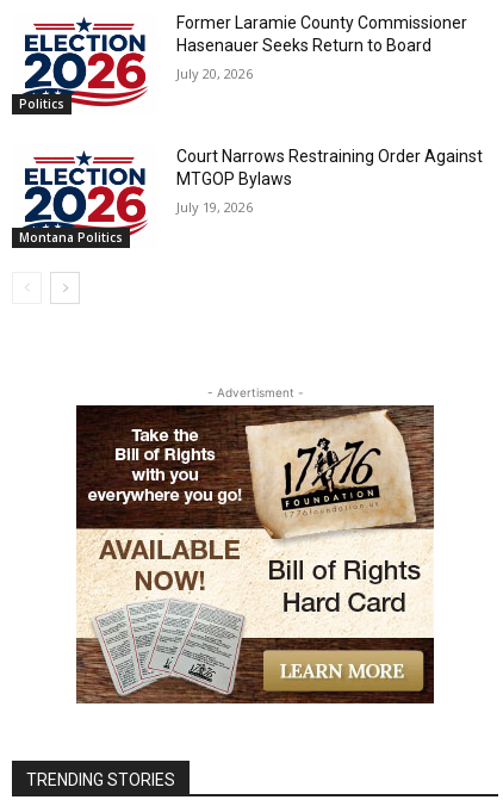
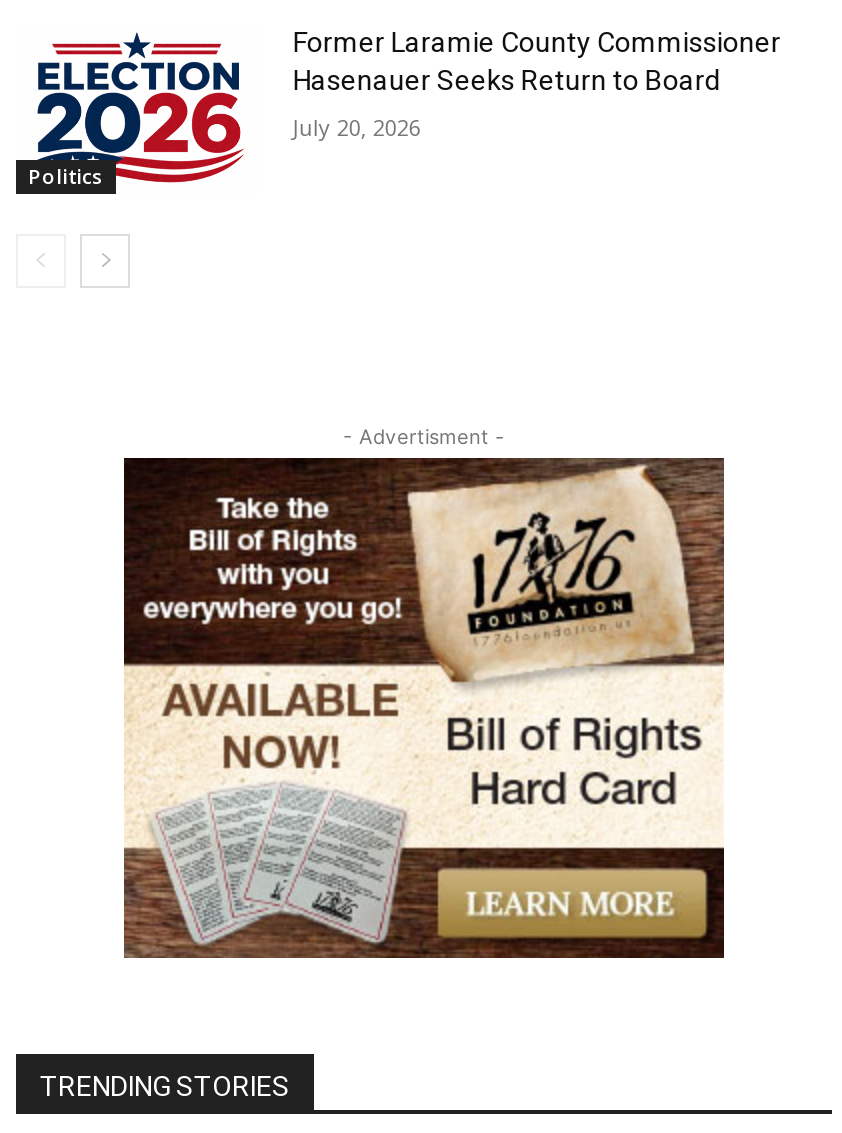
[177,147,483,216] Court Narrows Restraining Order Against | MTGOP Bylaws | July 19, 2026 -> none
[19,229,123,245] Montana Politics -> none

